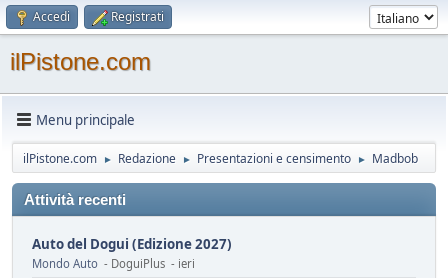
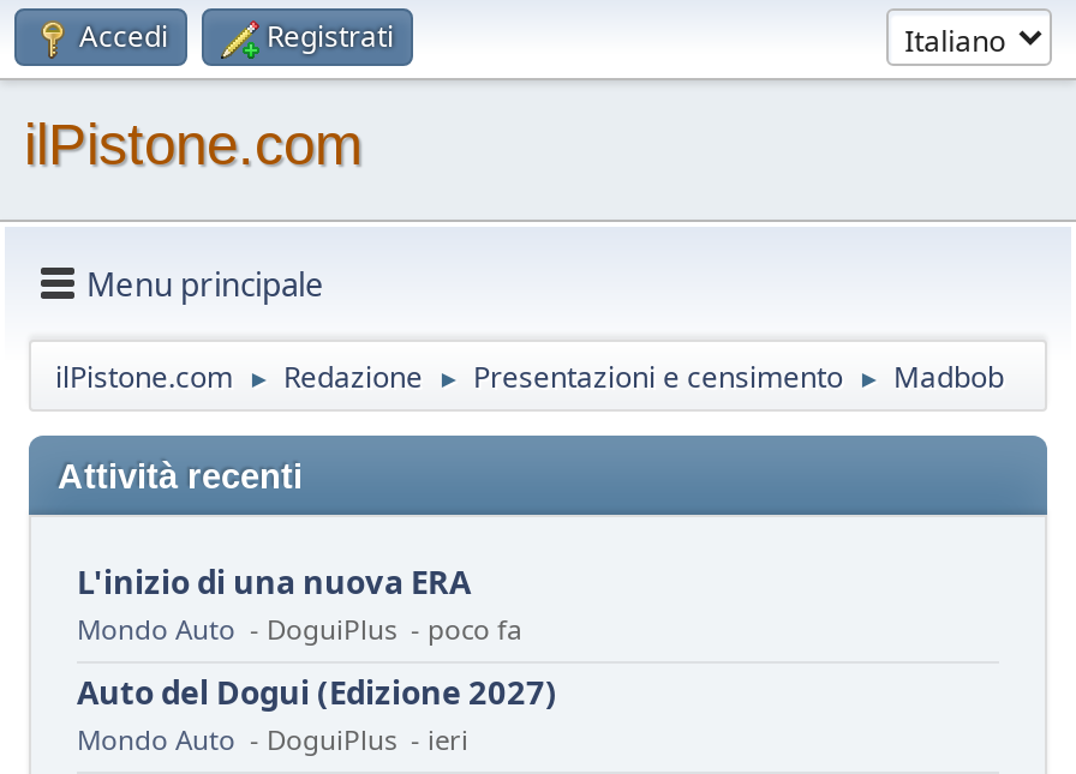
none -> [77,560,521,647] L'inizio di una nuova ERA | Mondo Auto - DoguiPlus - poco fa

